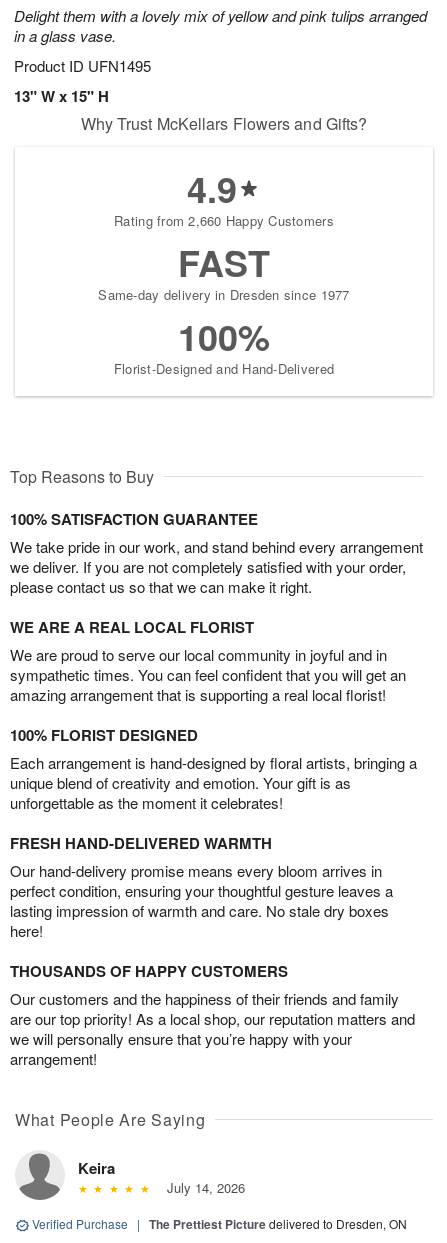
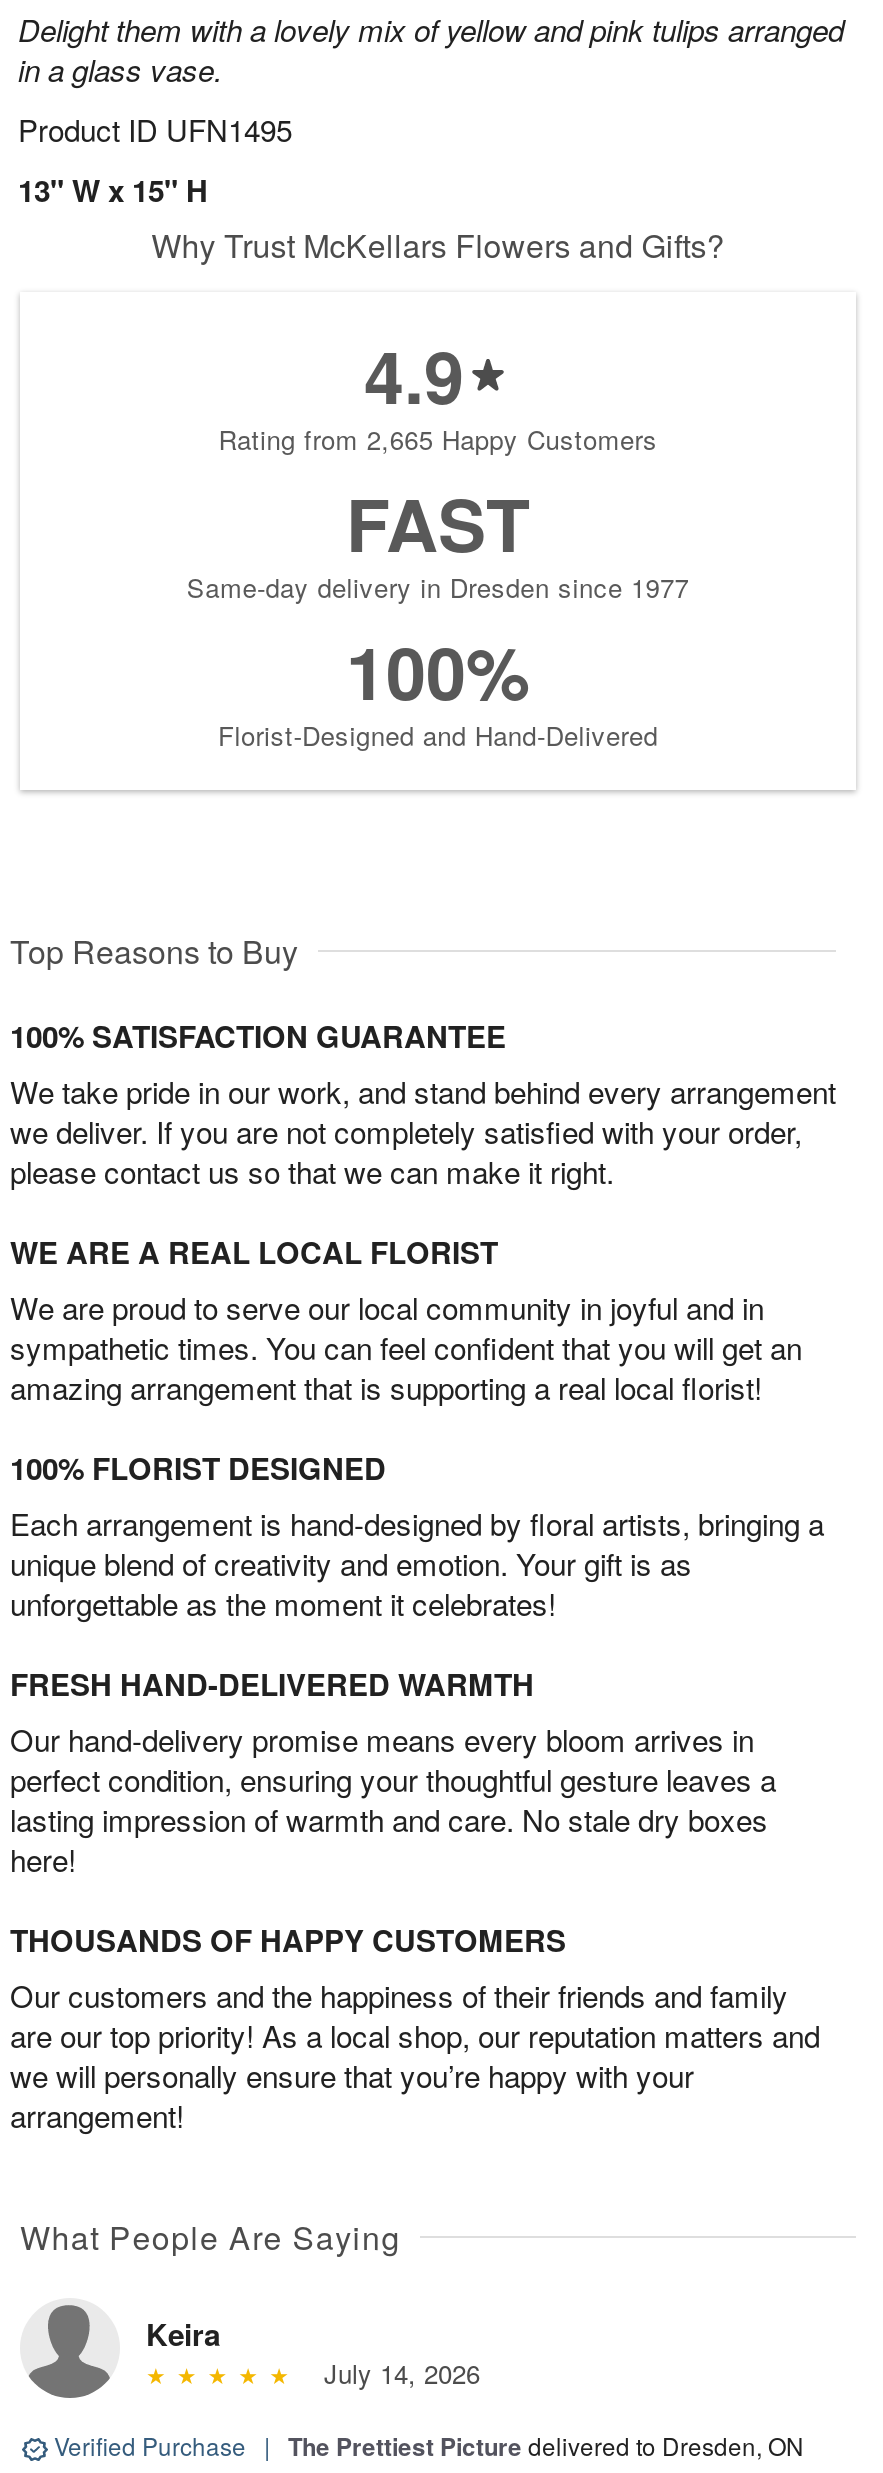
[114,211,334,230] Rating from 2,660 Happy Customers -> [218,421,658,459] Rating from 2,665 Happy Customers

